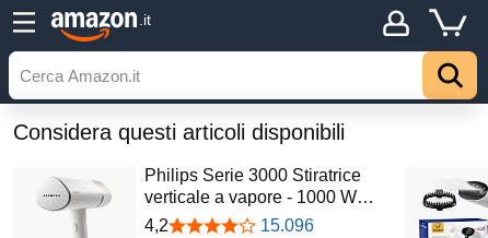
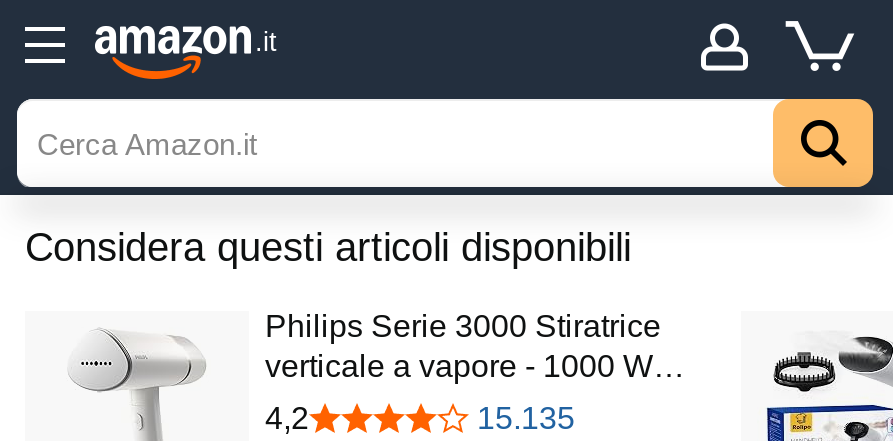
[260,216,314,234] 15.096 -> [477,400,575,434] 15.135

